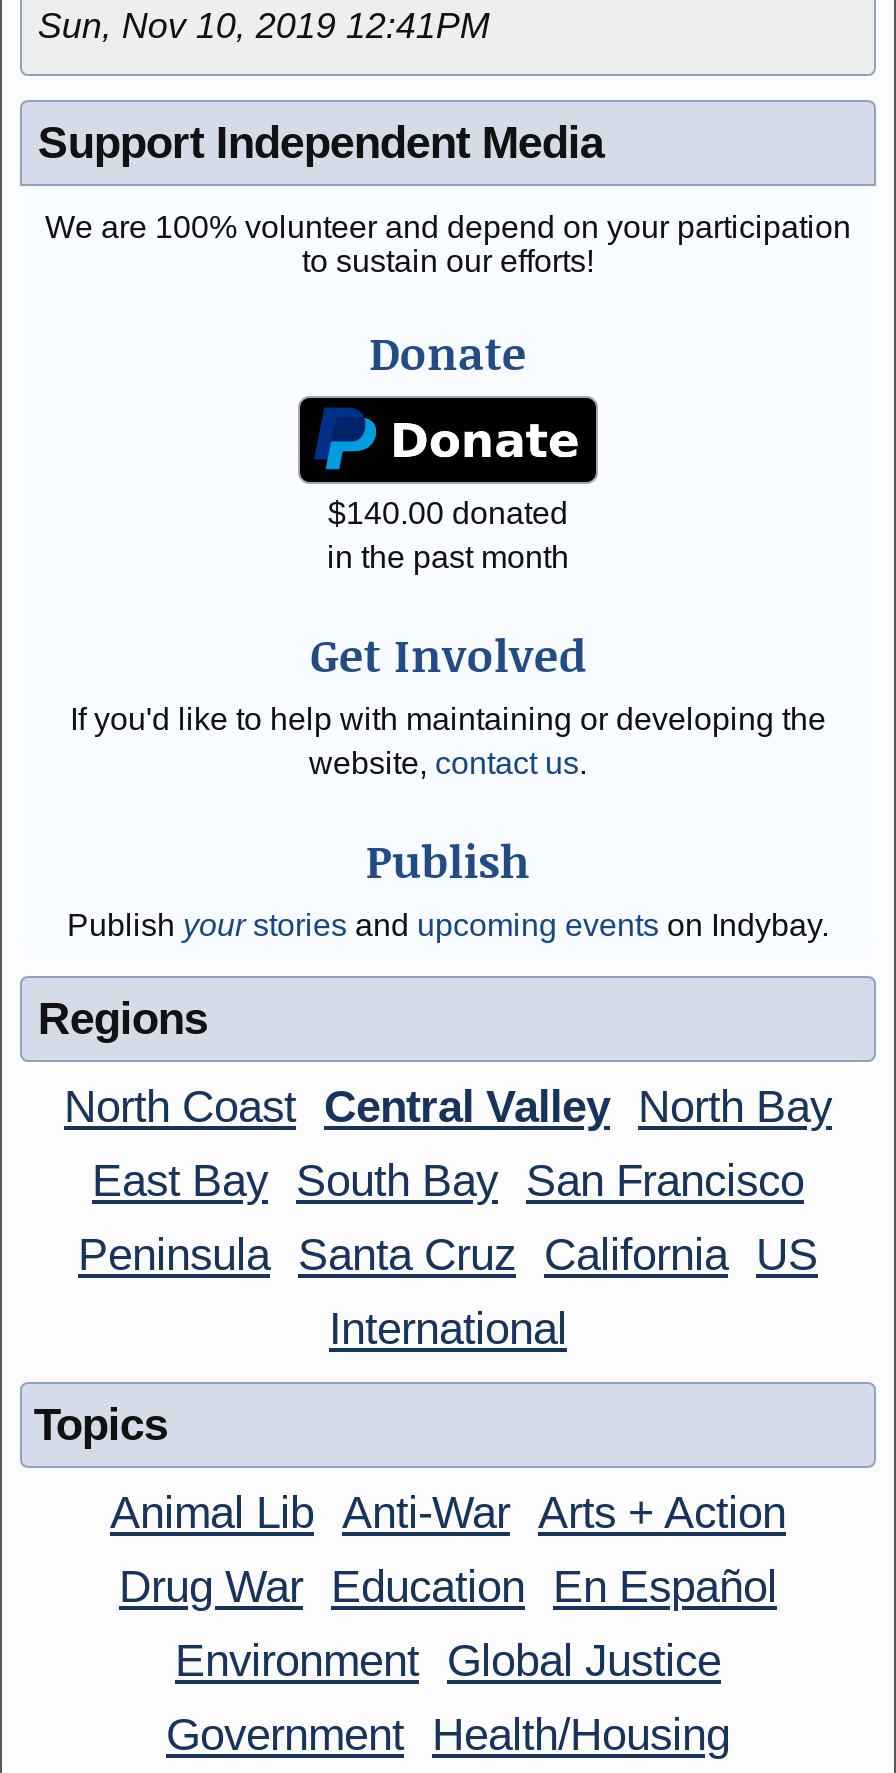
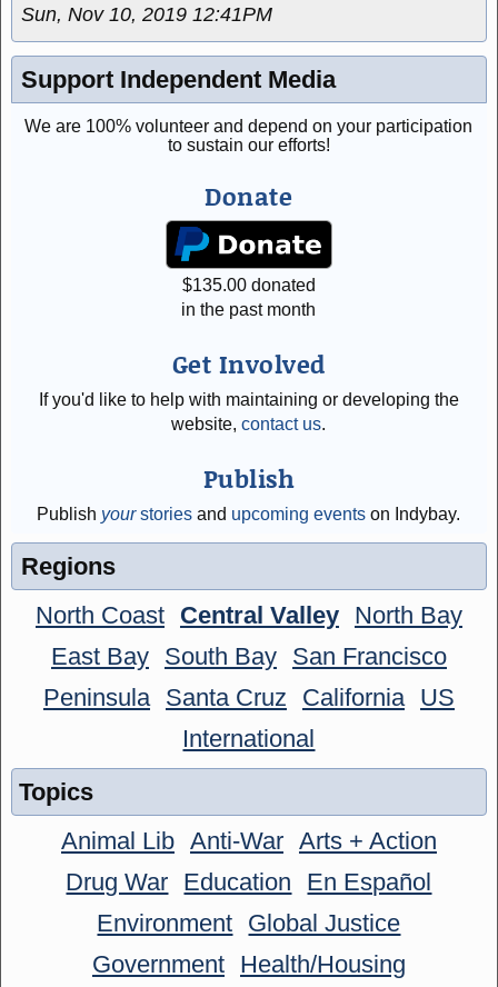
[328,497,568,531] $140.00 donated -> [182,276,316,295] $135.00 donated

